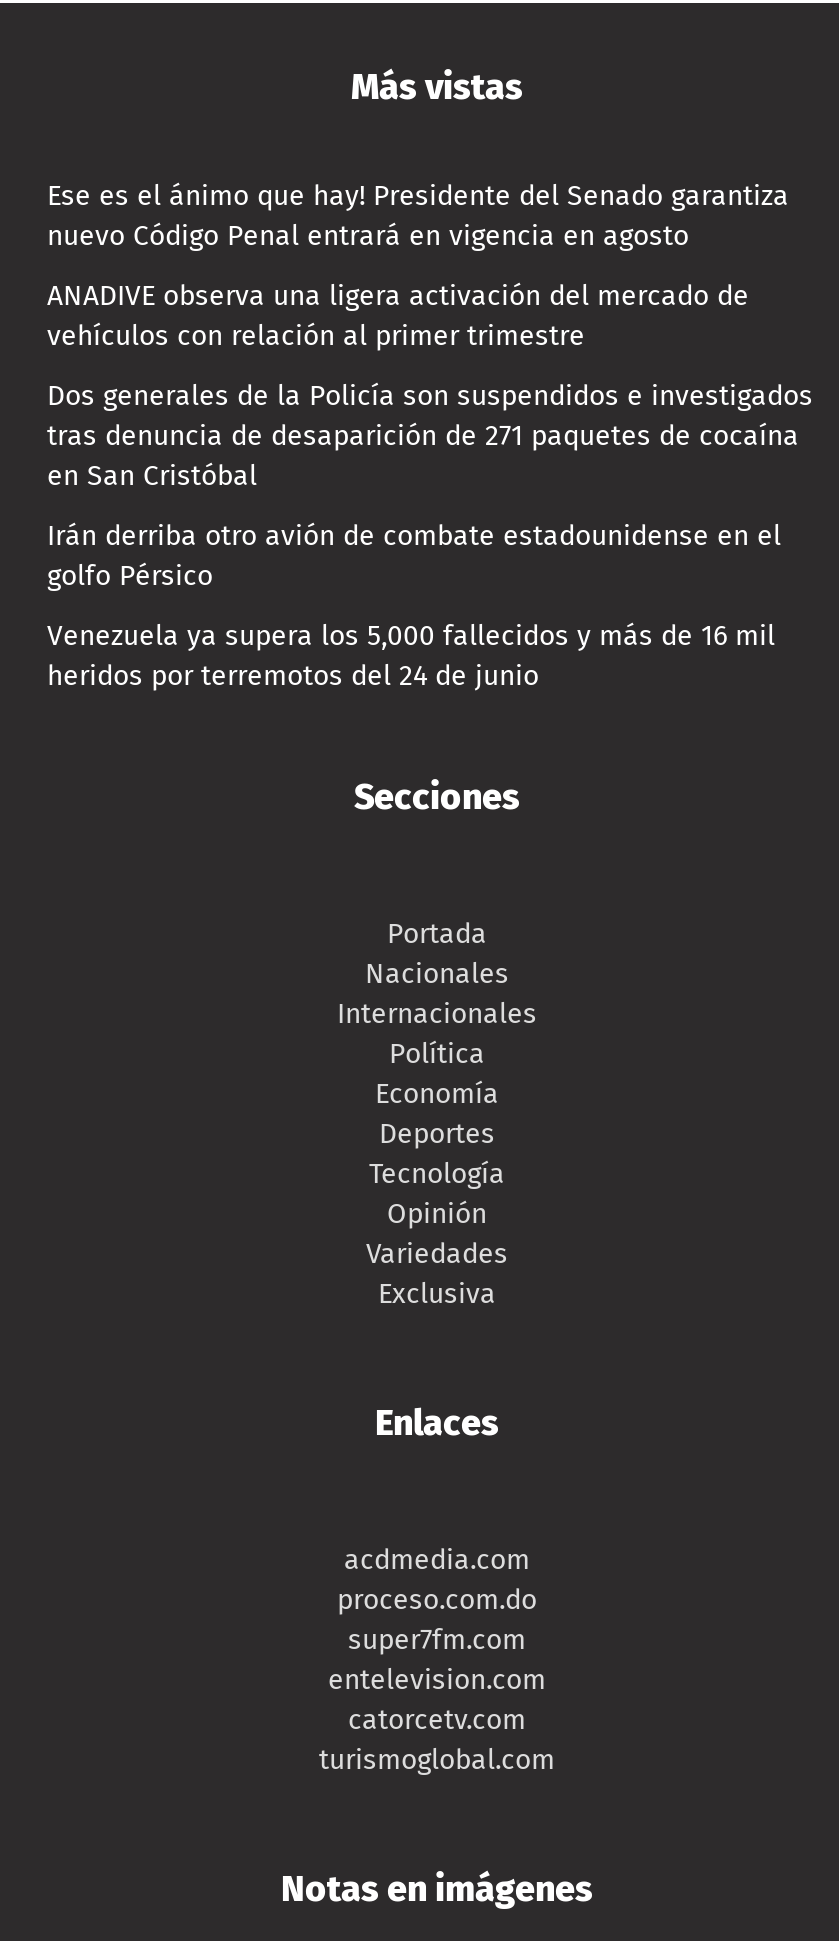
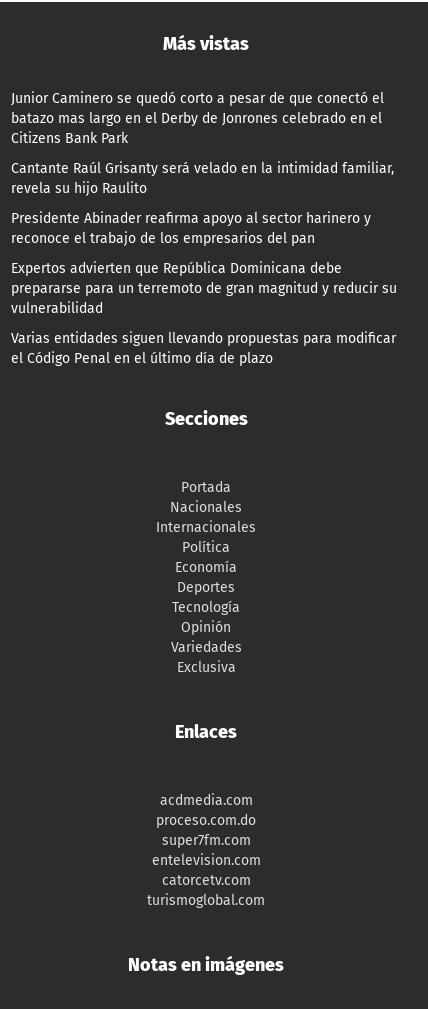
[47,179,789,253] Ese es el ánimo que hay! Presidente del Senado garantiza | nuevo Código Penal entrará en vigencia en agosto -> [11,90,384,147] Junior Caminero se quedó corto a pesar de que conectó el | batazo mas largo en el Derby de Jonrones celebrado en el | Citizens Bank Park
[47,279,749,353] ANADIVE observa una ligera activación del mercado de | vehículos con relación al primer trimestre -> [11,160,394,197] Cantante Raúl Grisanty será velado en la intimidad familiar, | revela su hijo Raulito
[47,379,813,493] Dos generales de la Policía son suspendidos e investigados | tras denuncia de desaparición de 271 paquetes de cocaína | en San Cristóbal -> [11,210,371,247] Presidente Abinader reafirma apoyo al sector harinero y | reconoce el trabajo de los empresarios del pan
[47,519,781,593] Irán derriba otro avión de combate estadounidense en el | golfo Pérsico -> [11,260,397,317] Expertos advierten que República Dominicana debe | prepararse para un terremoto de gran magnitud y reducir su | vulnerabilidad
[47,619,775,693] Venezuela ya supera los 5,000 fallecidos y más de 16 mil | heridos por terremotos del 24 de junio -> [11,330,396,367] Varias entidades siguen llevando propuestas para modificar | el Código Penal en el último día de plazo

